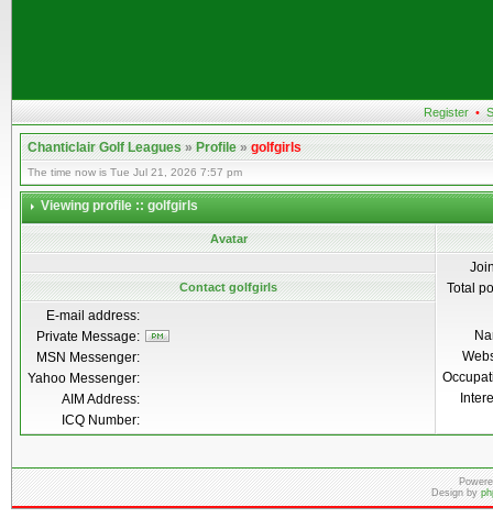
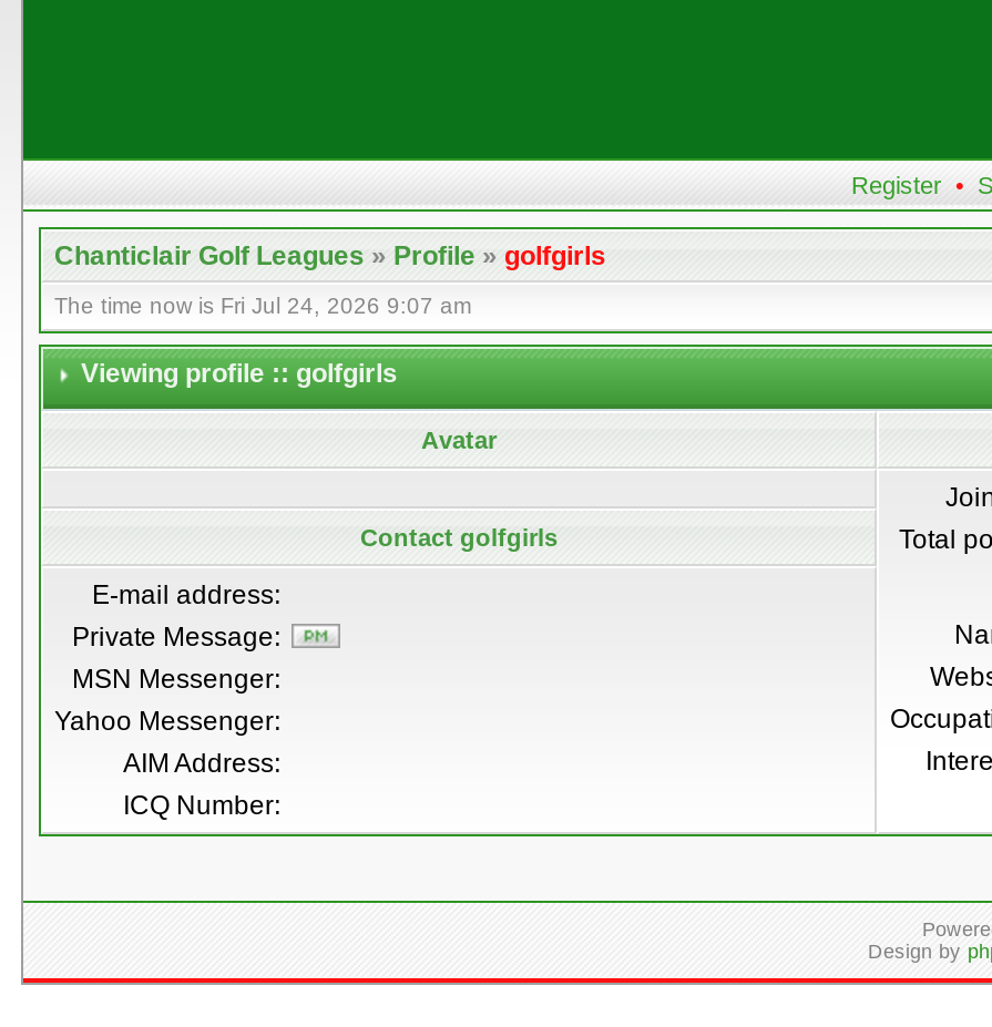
[28,166,242,178] The time now is Tue Jul 21, 2026 7:57 pm -> [54,294,471,318] The time now is Fri Jul 24, 2026 9:07 am

